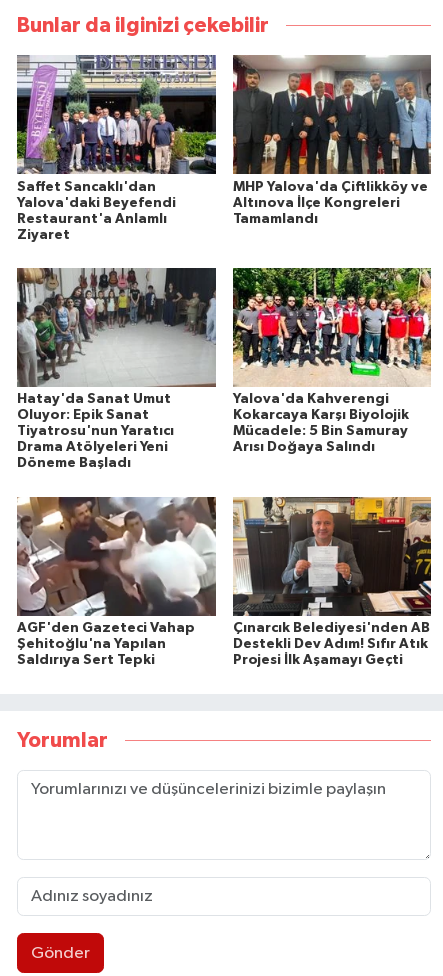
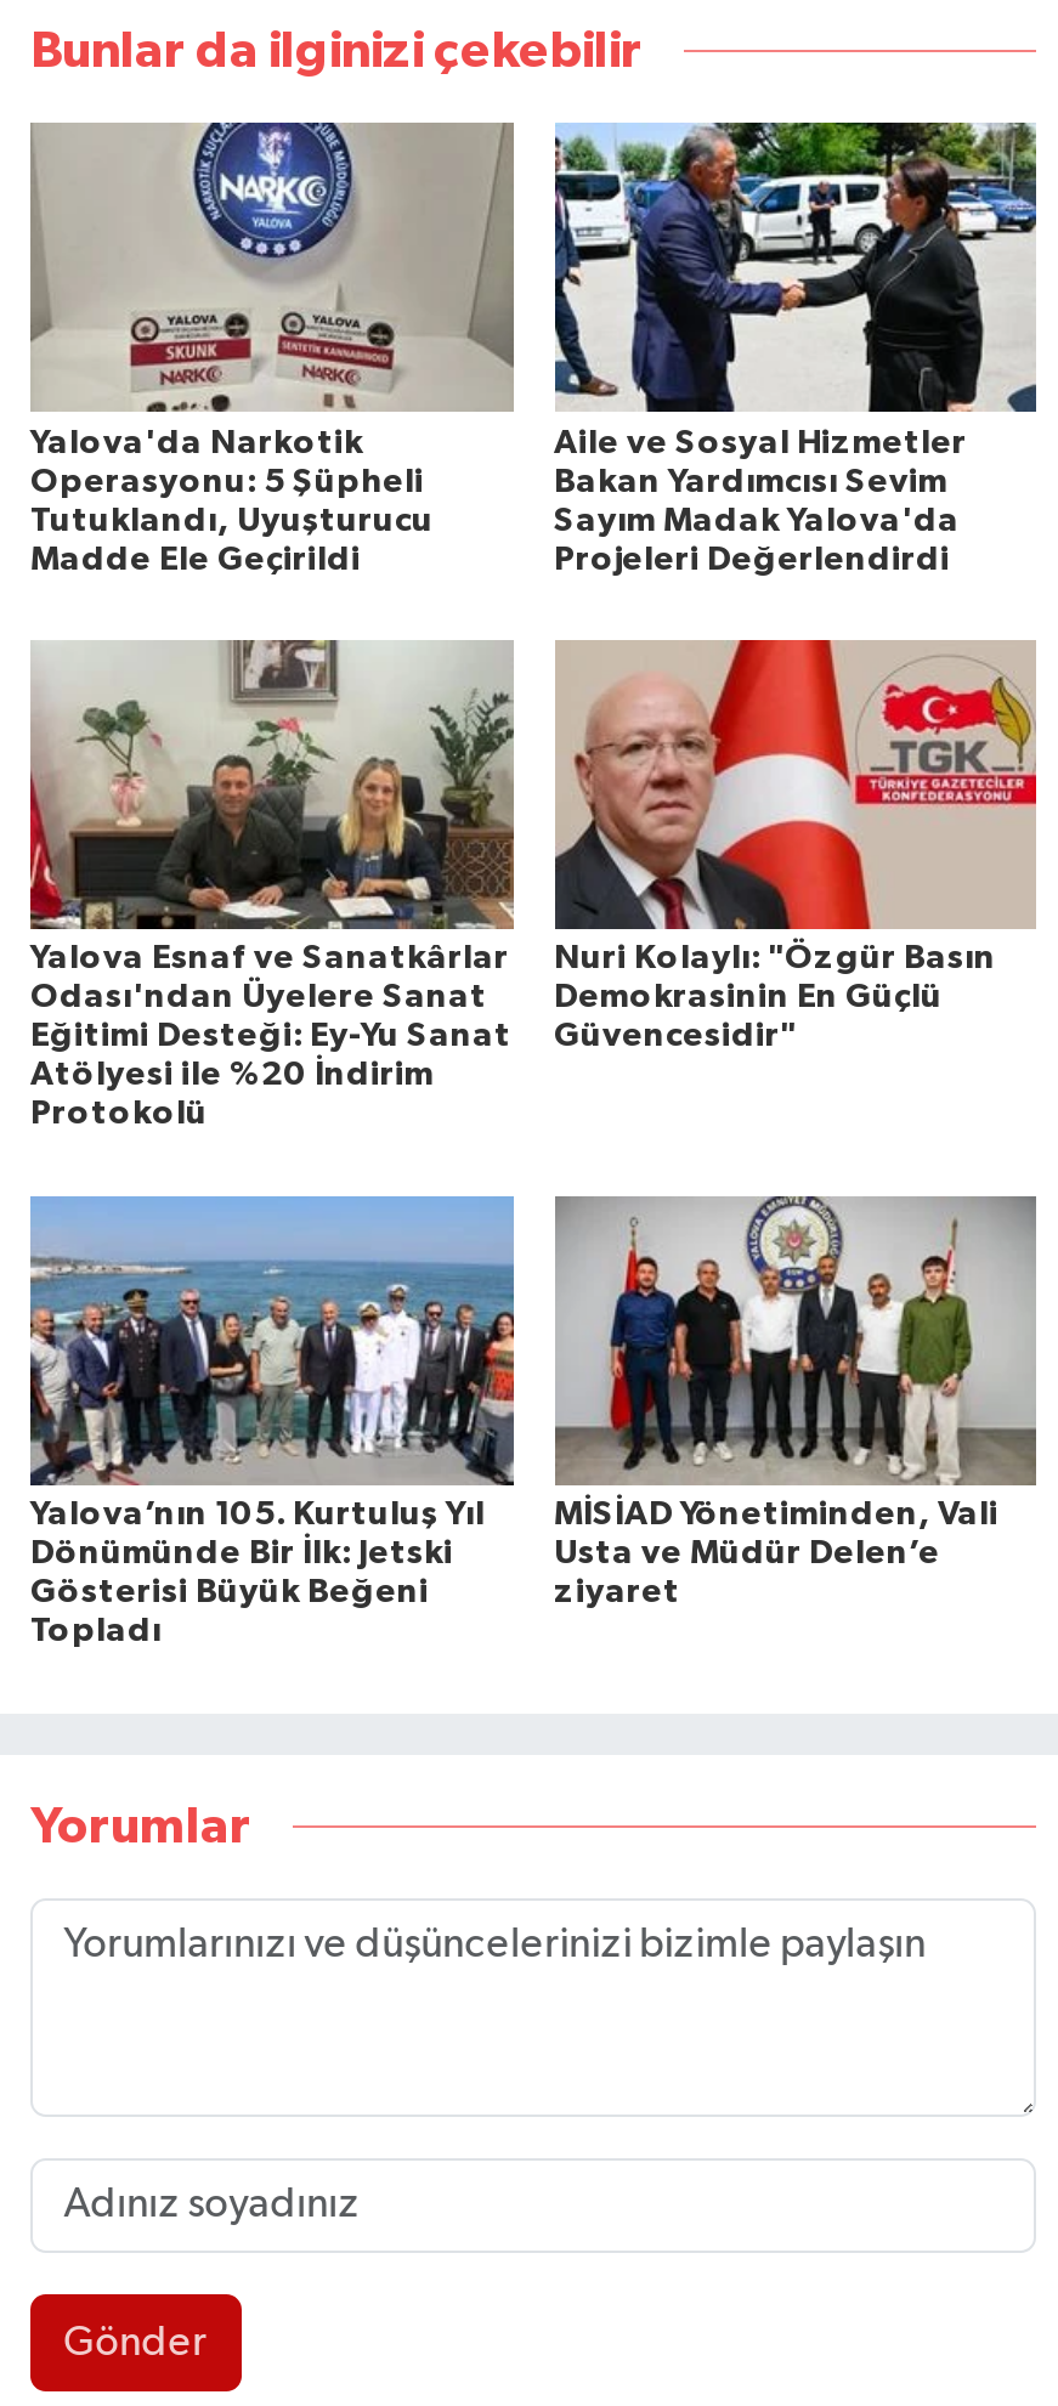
[17,55,216,242] [image] | Saffet Sancaklı'dan | Yalova'daki Beyefendi | Restaurant'a Anlamlı | Ziyaret -> [30,123,514,576] [image] | Yalova'da Narkotik | Operasyonu: 5 Şüpheli | Tutuklandı, Uyuşturucu | Madde Ele Geçirildi
[232,54,431,226] [image] | MHP Yalova'da Çiftlikköy ve | Altınova İlçe Kongreleri | Tamamlandı -> [553,120,1036,576] [image] | Aile ve Sosyal Hizmetler | Bakan Yardımcısı Sevim | Sayım Madak Yalova'da | Projeleri Değerlendirdi
[16,268,216,470] [image] | Hatay'da Sanat Umut | Oluyor: Epik Sanat | Tiyatrosu'nun Yaratıcı | Drama Atölyeleri Yeni | Döneme Başladı -> [28,640,514,1132] [image] | Yalova Esnaf ve Sanatkârlar | Odası'ndan Üyelere Sanat | Eğitimi Desteği: Ey-Yu Sanat | Atölyesi ile %20 İndirim | Protokolü
[232,267,431,454] [image] | Yalova'da Kahverengi | Kokarcaya Karşı Biyolojik | Mücadele: 5 Bin Samuray | Arısı Doğaya Salındı -> [553,638,1039,1054] [image] | Nuri Kolaylı: "Özgür Basın | Demokrasinin En Güçlü | Güvencesidir"
[17,496,217,667] [image] | AGF'den Gazeteci Vahap | Şehitoğlu'na Yapılan | Saldırıya Sert Tepki -> [30,1194,516,1649] [image] | Yalova’nın 105. Kurtuluş Yıl | Dönümünde Bir İlk: Jetski | Gösterisi Büyük Beğeni | Topladı
[232,497,431,667] [image] | Çınarcık Belediyesi'nden AB | Destekli Dev Adım! Sıfır Atık | Projesi İlk Aşamayı Geçti -> [554,1196,1036,1610] [image] | MİSİAD Yönetiminden, Vali | Usta ve Müdür Delen’e | ziyaret

